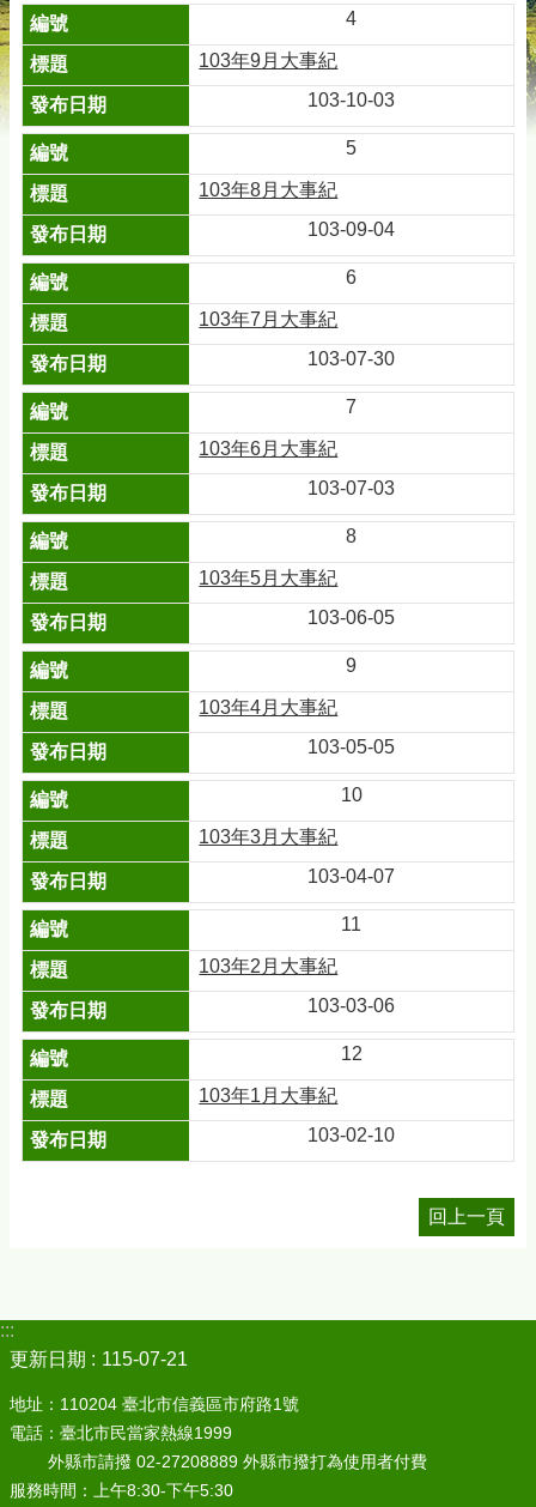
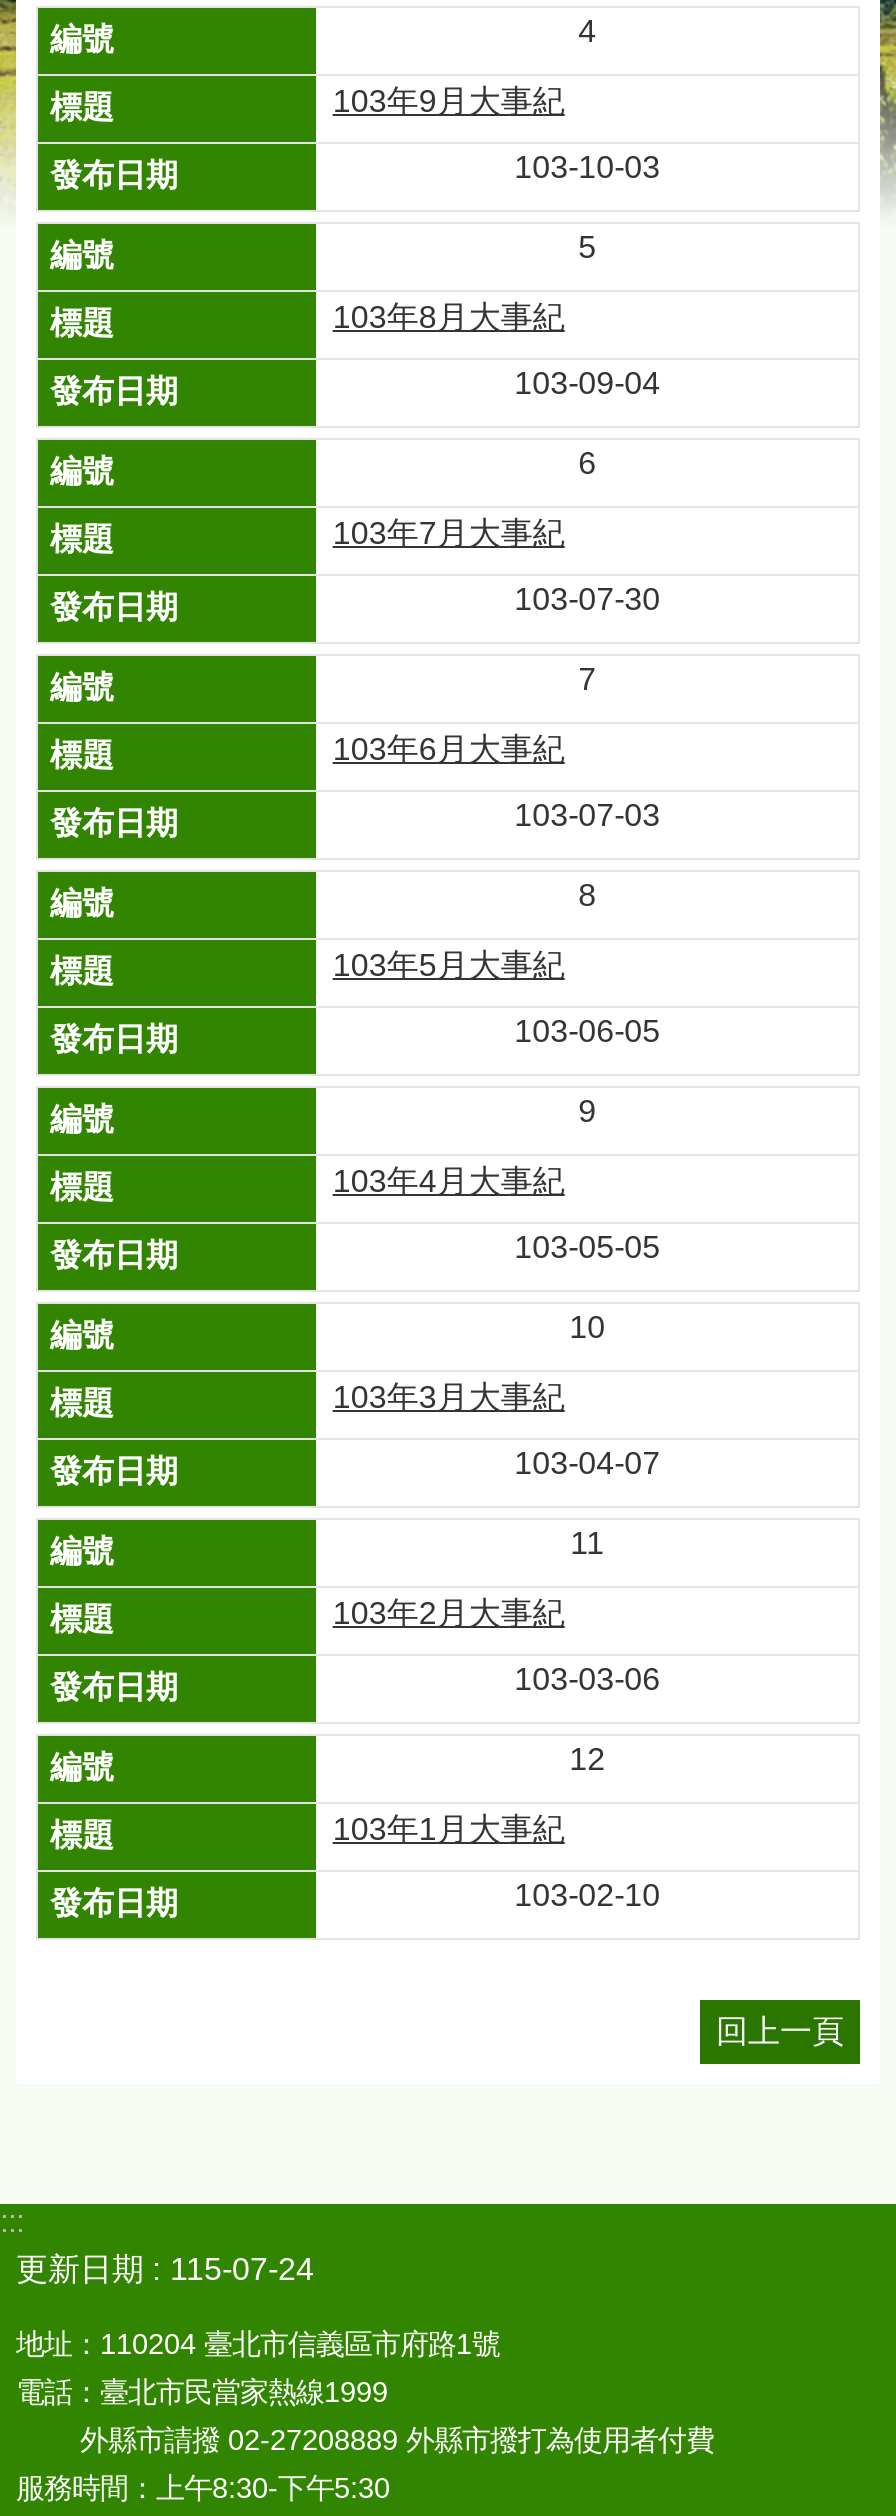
[102,1349,188,1369] 115-07-21 -> [170,2252,314,2286] 115-07-24

